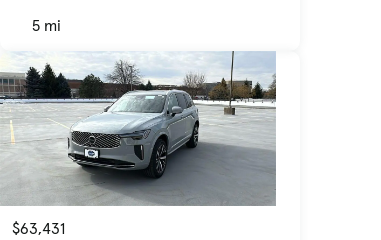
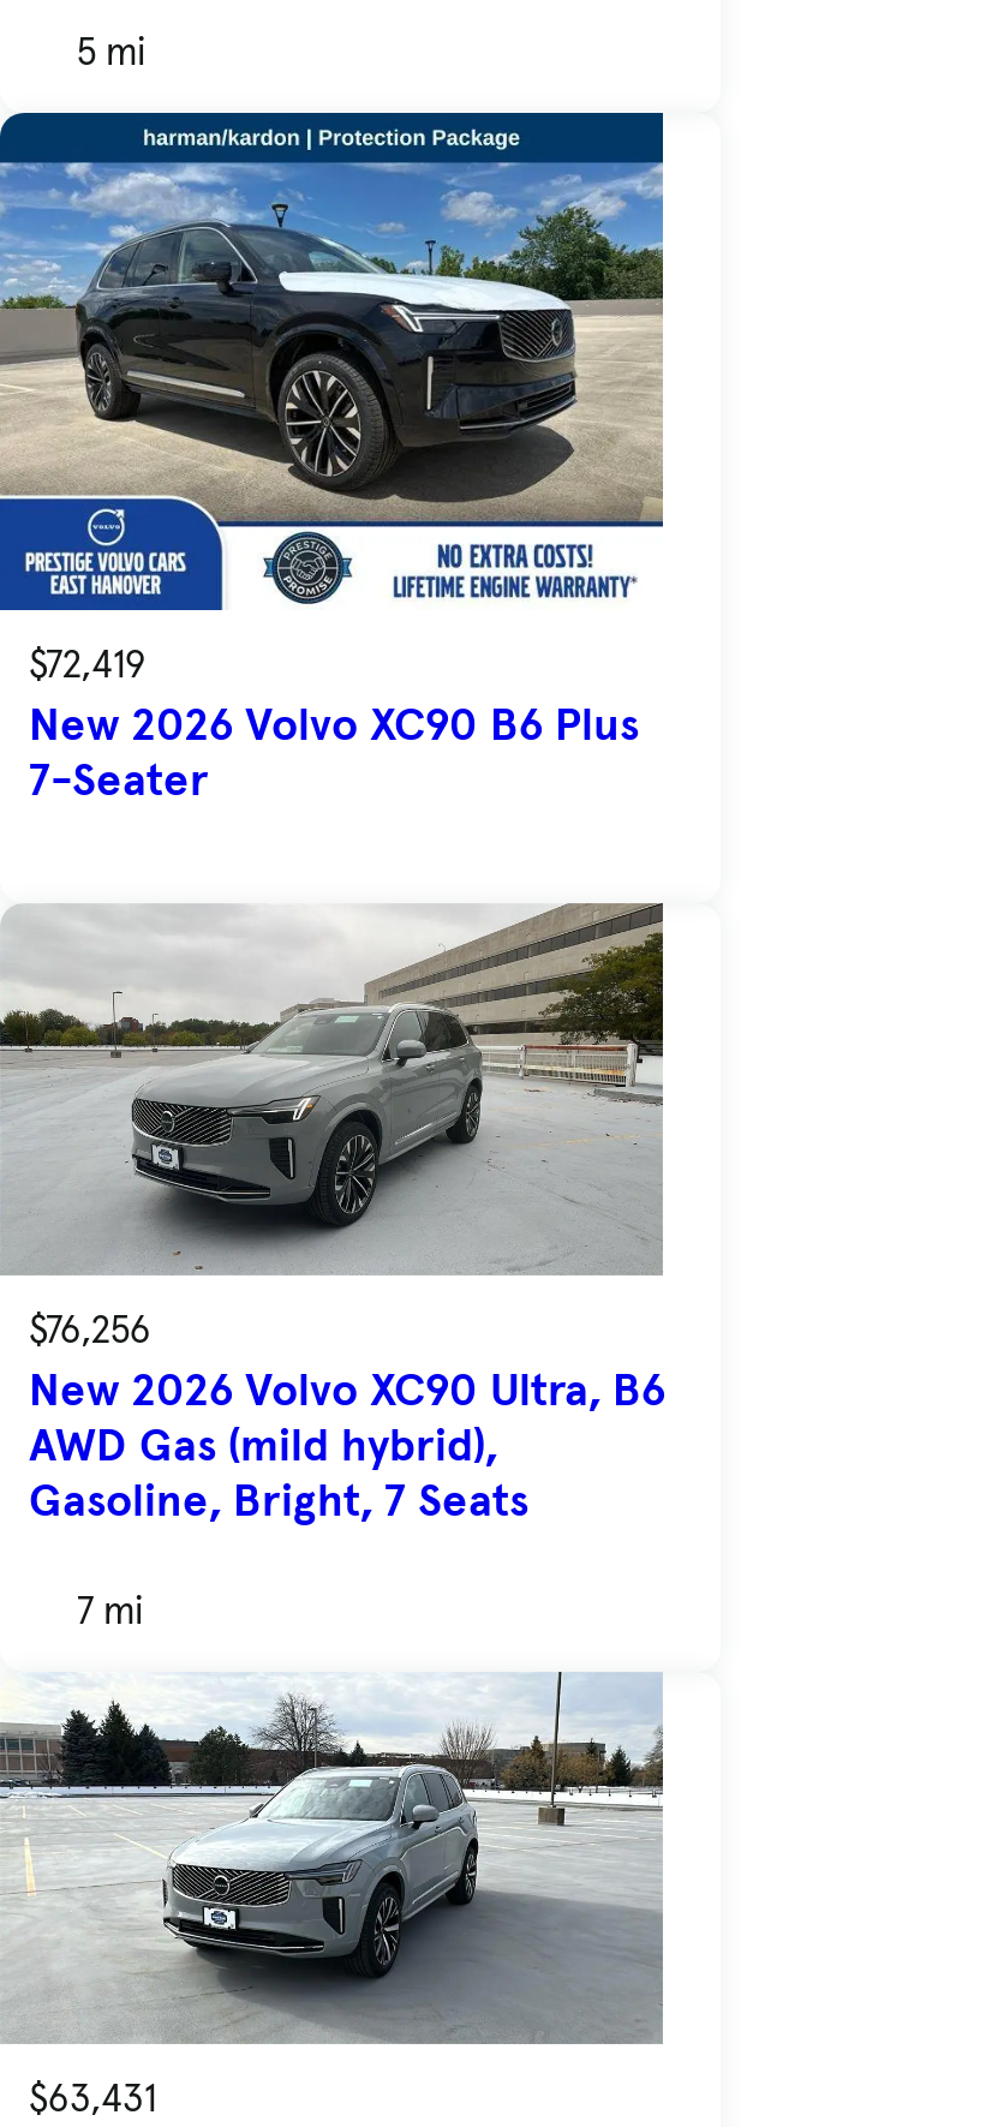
none -> [7,110,665,806] [image] | $72,419 | New 2026 Volvo XC90 B6 Plus | 7-Seater
none -> [7,901,665,1633] [image] | $76,256 | New 2026 Volvo XC90 Ultra, B6 | AWD Gas (mild hybrid), | Gasoline, Bright, 7 Seats | 7 mi

